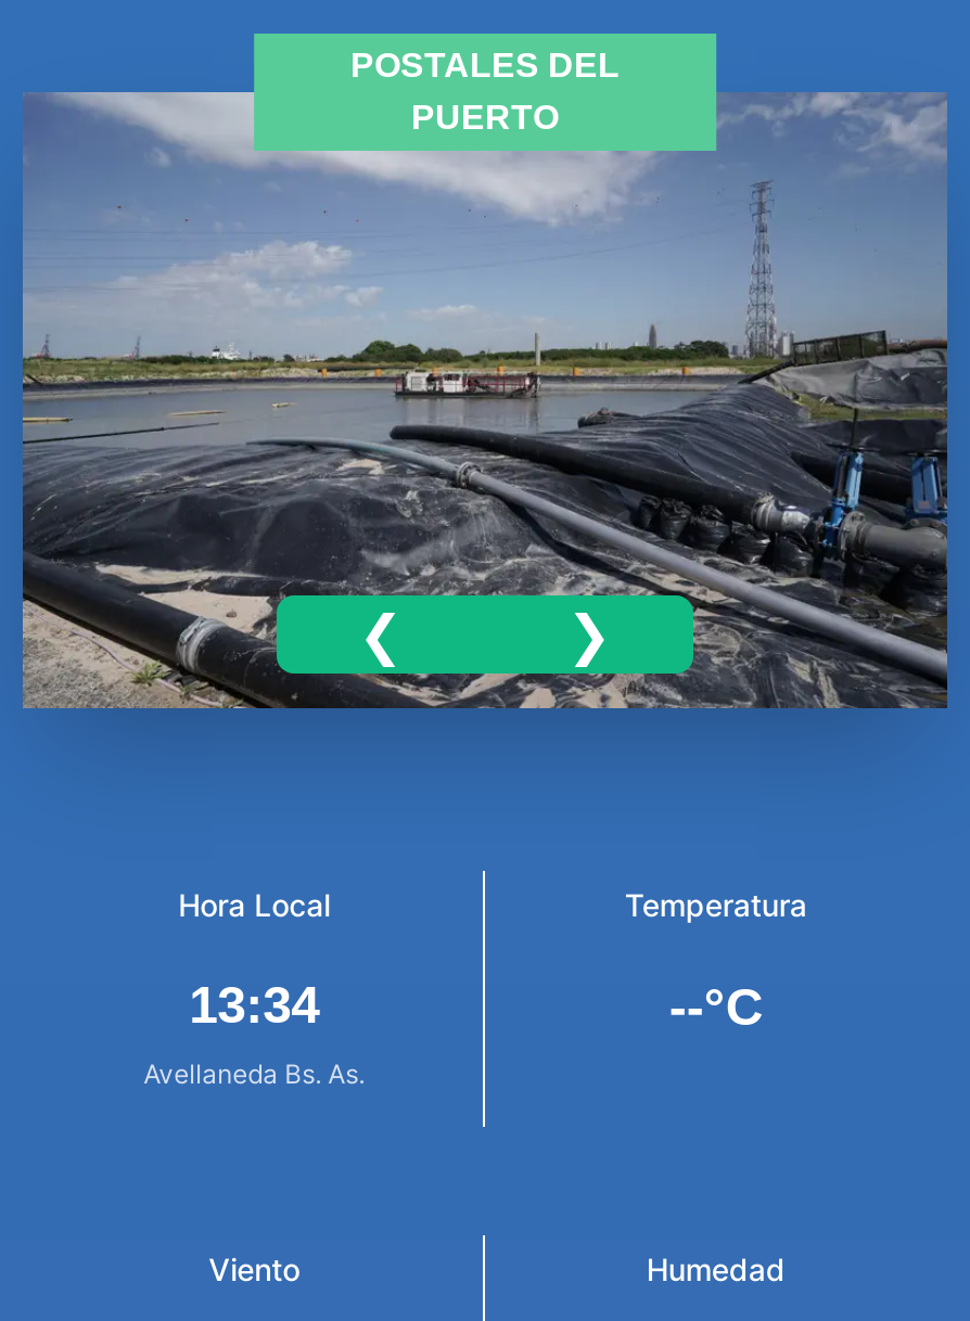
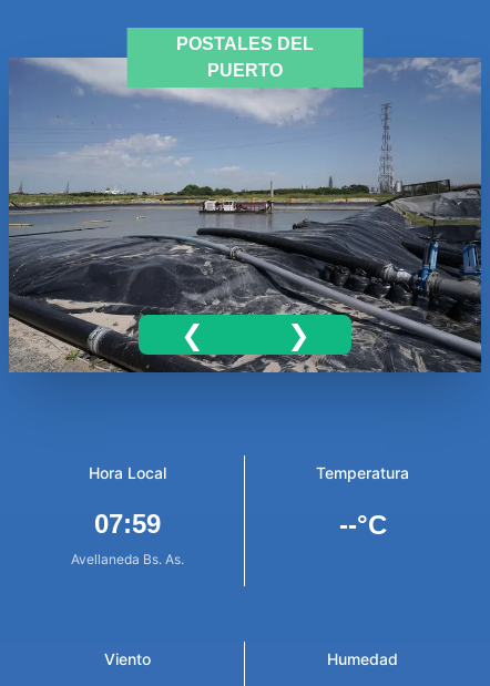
[189,976,319,1034] 13:34 -> [94,509,160,539] 07:59

